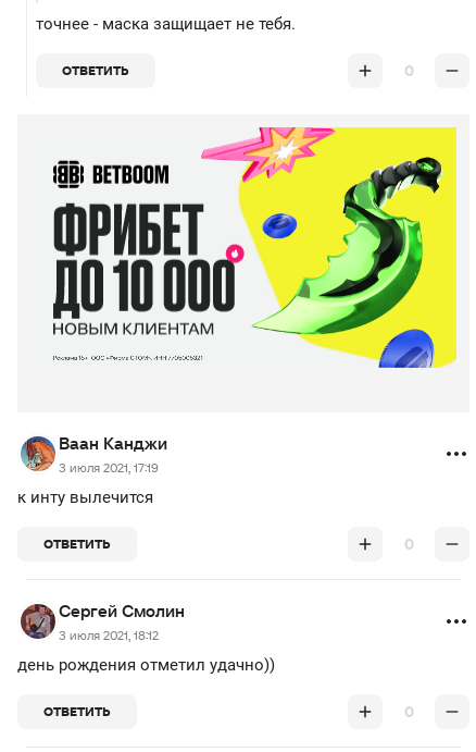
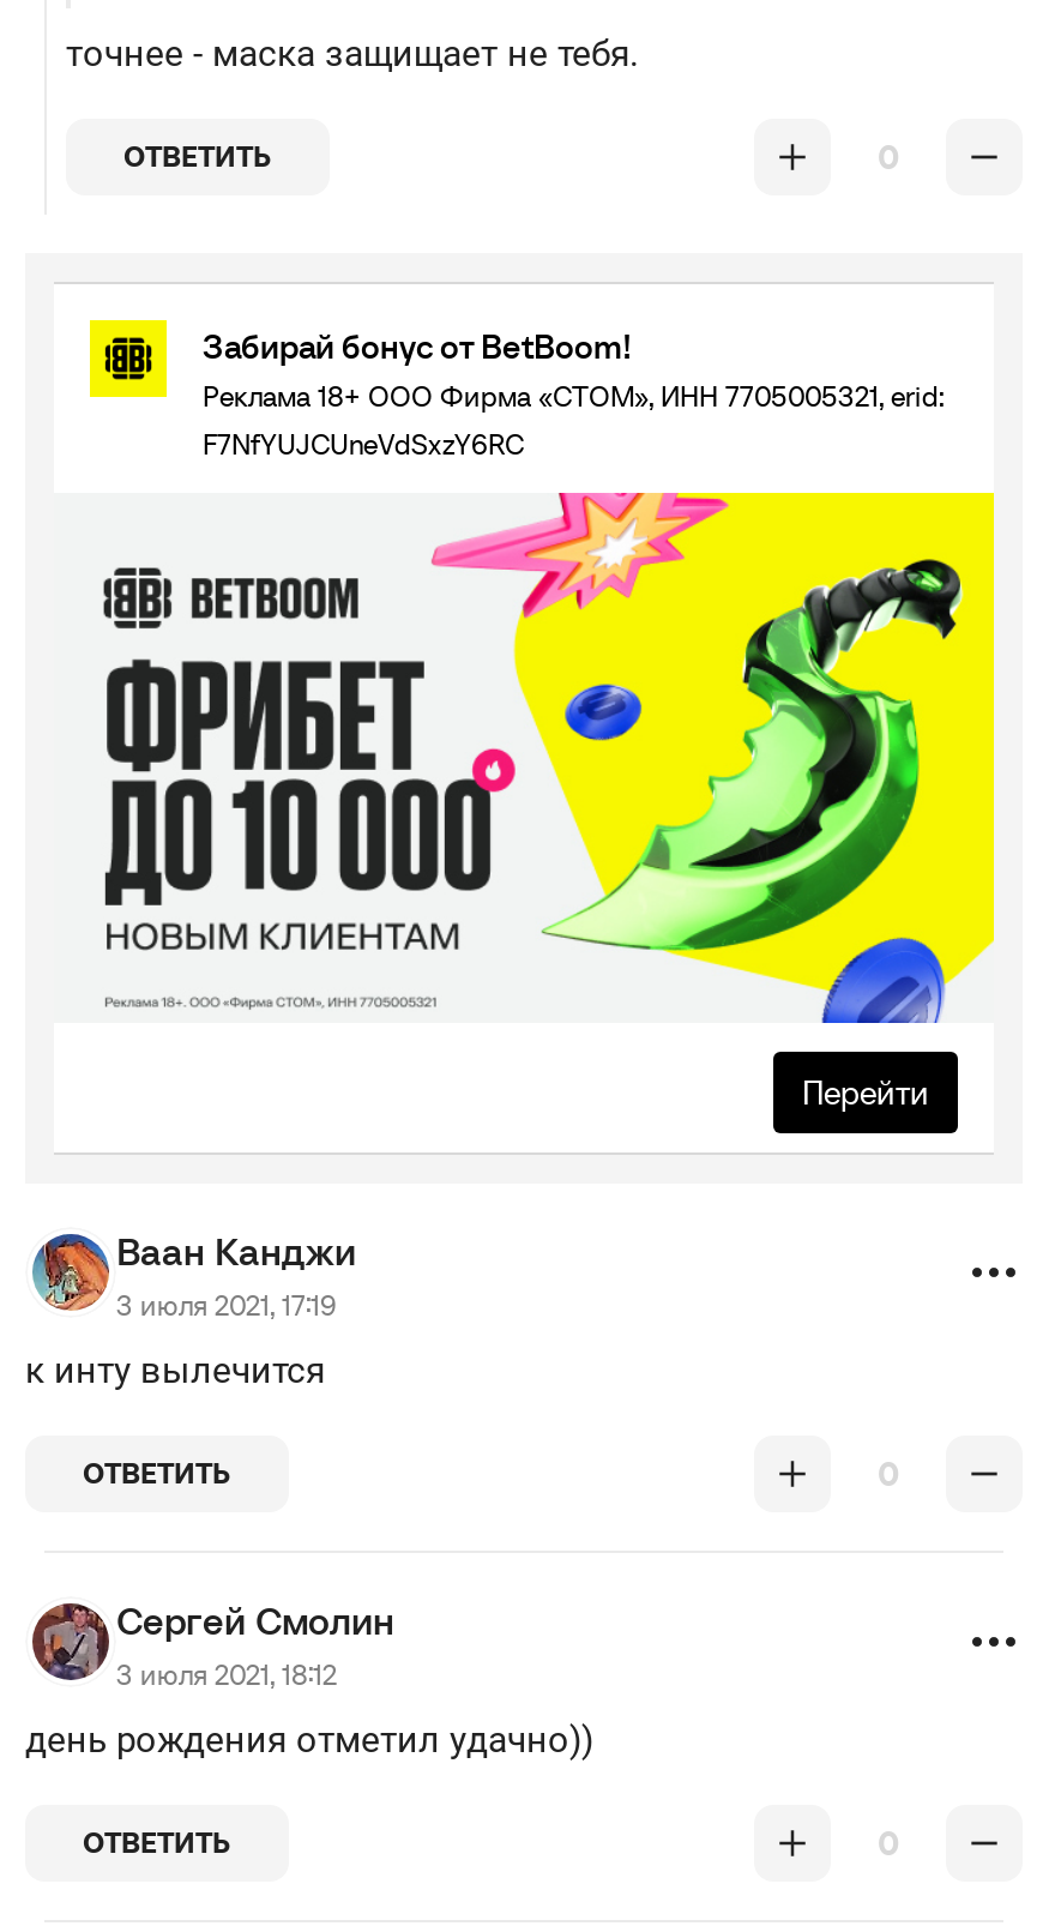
none -> [88,318,944,462] [image] | Забирай бонус от BetBoom! | Реклама 18+ ООО Фирма «СТОМ», ИНН 7705005321, erid: | F7NfYUJCUneVdSxzY6RC
none -> [802,1070,929,1113] Перейти
moved [52,126,458,368] -> [102,490,994,1025]: [image]

